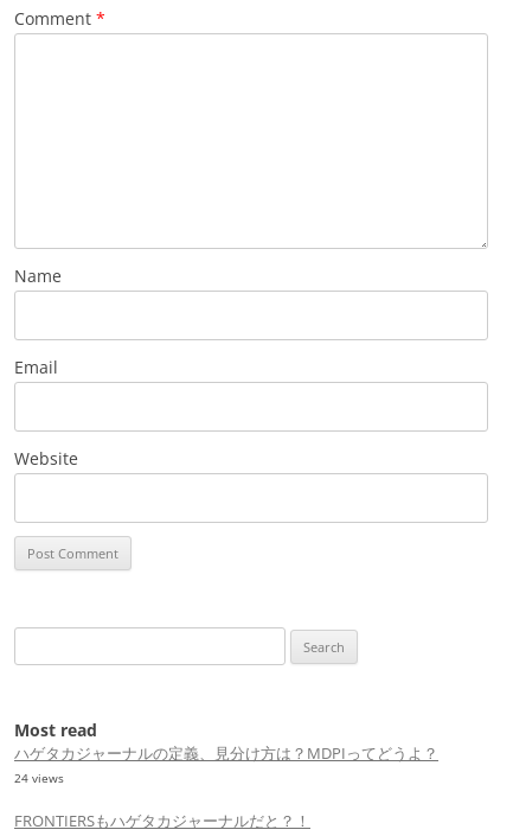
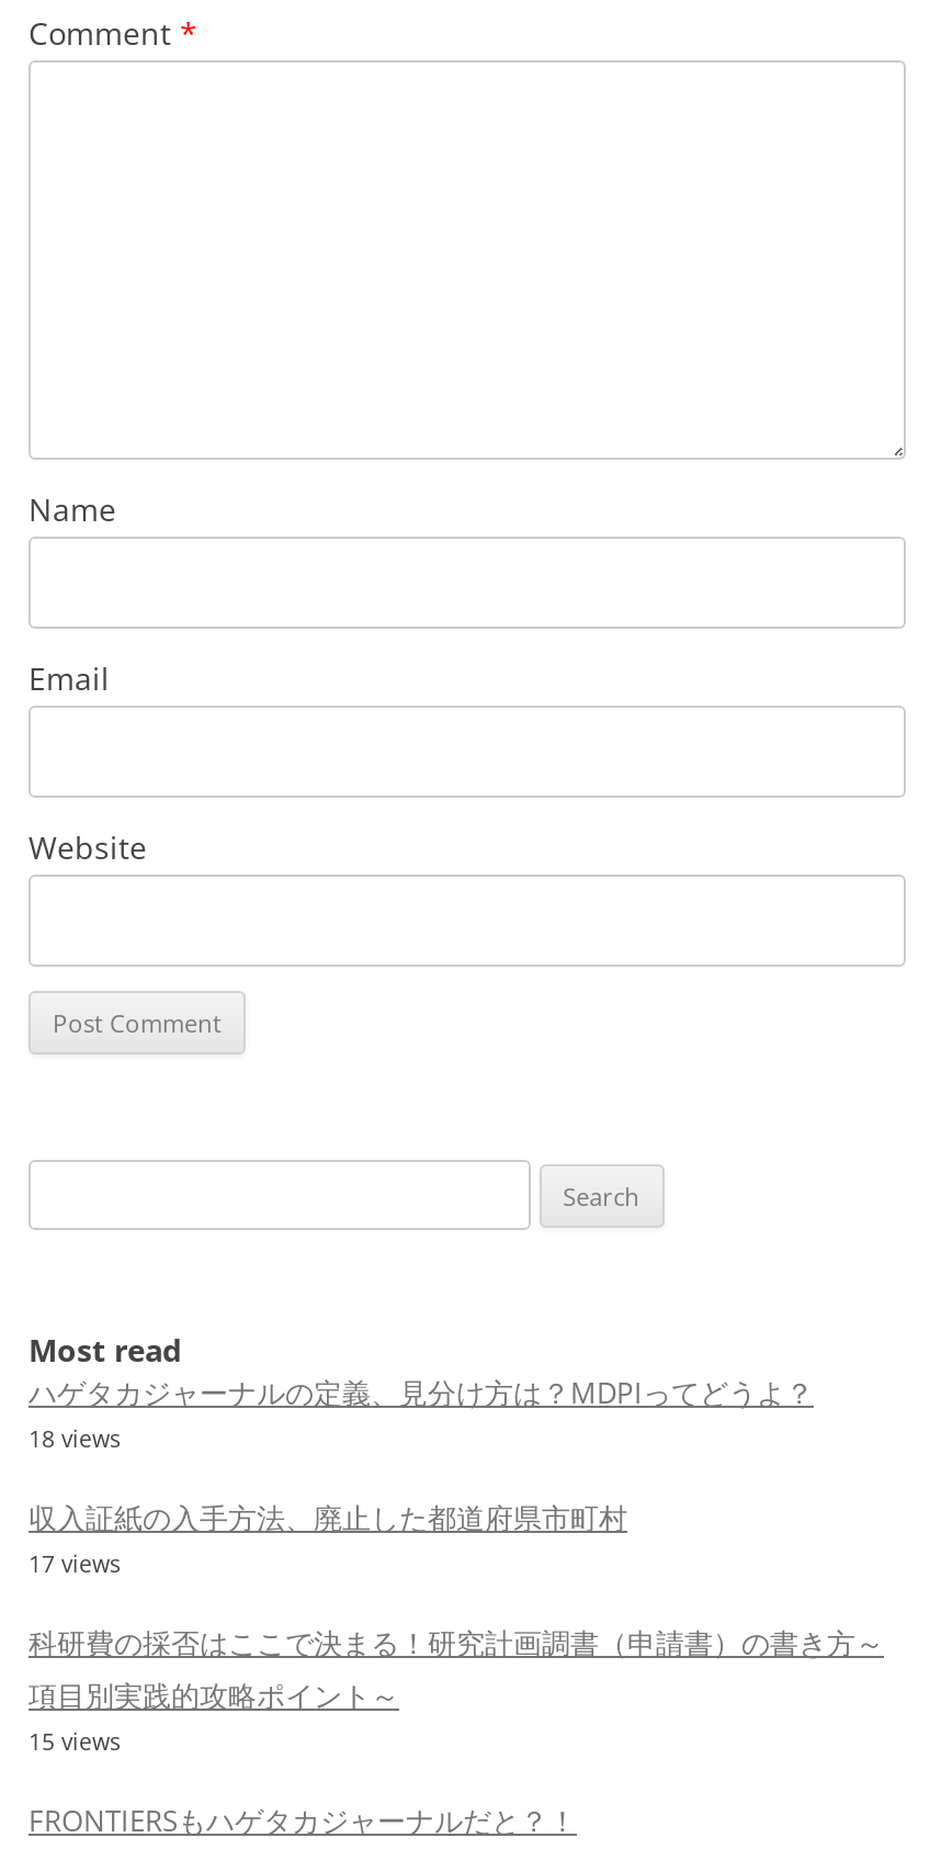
[14,770,64,786] 24 views -> [29,1423,884,1757] 18 views | 収入証紙の入手方法、廃止した都道府県市町村 | 17 views | 科研費の採否はここで決まる！研究計画調書（申請書）の書き方～ | 項目別実践的攻略ポイント～ | 15 views

